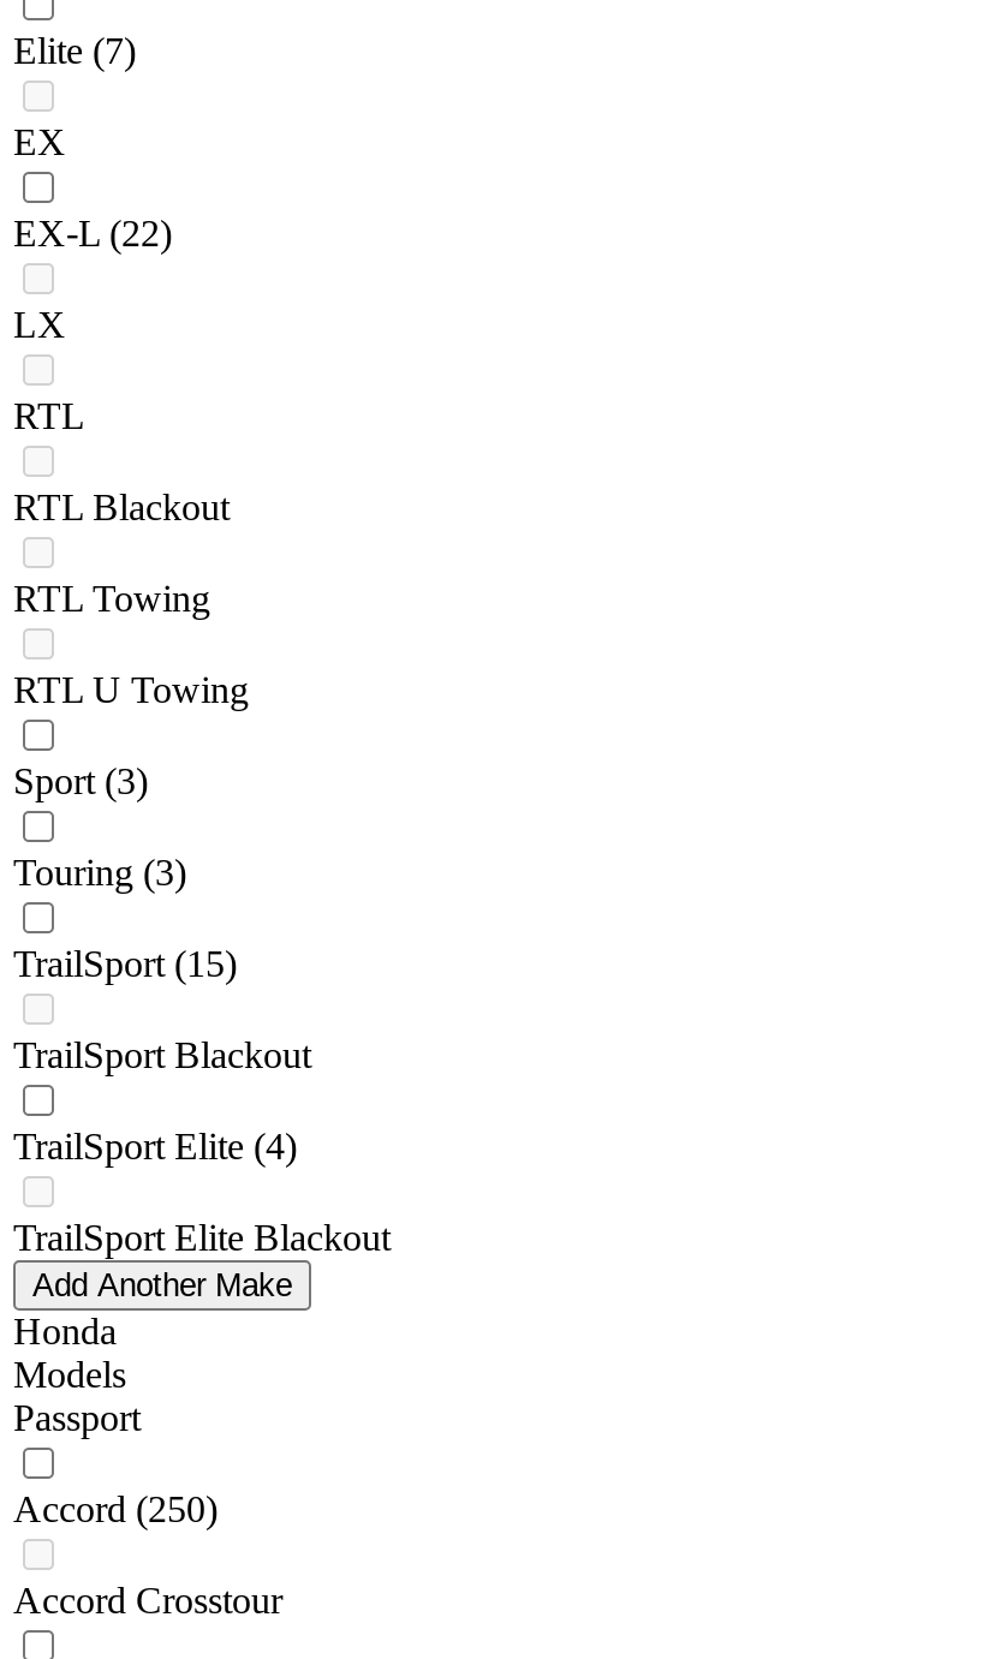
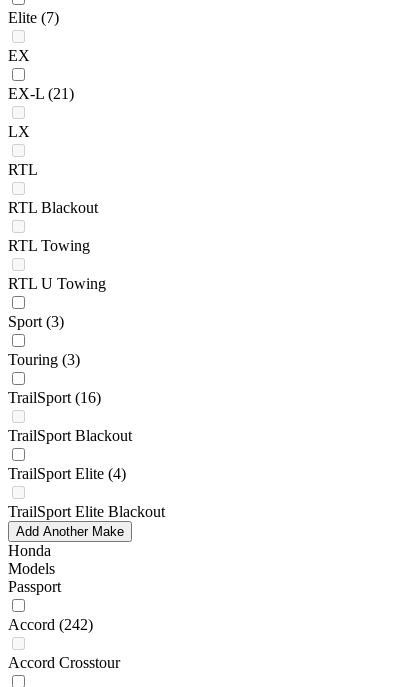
[13,214,172,254] EX-L (22) -> [8,85,74,102] EX-L (21)
[13,944,237,985] TrailSport (15) -> [8,389,101,406] TrailSport (16)
[13,1489,218,1530] Accord (250) -> [8,616,93,633] Accord (242)

